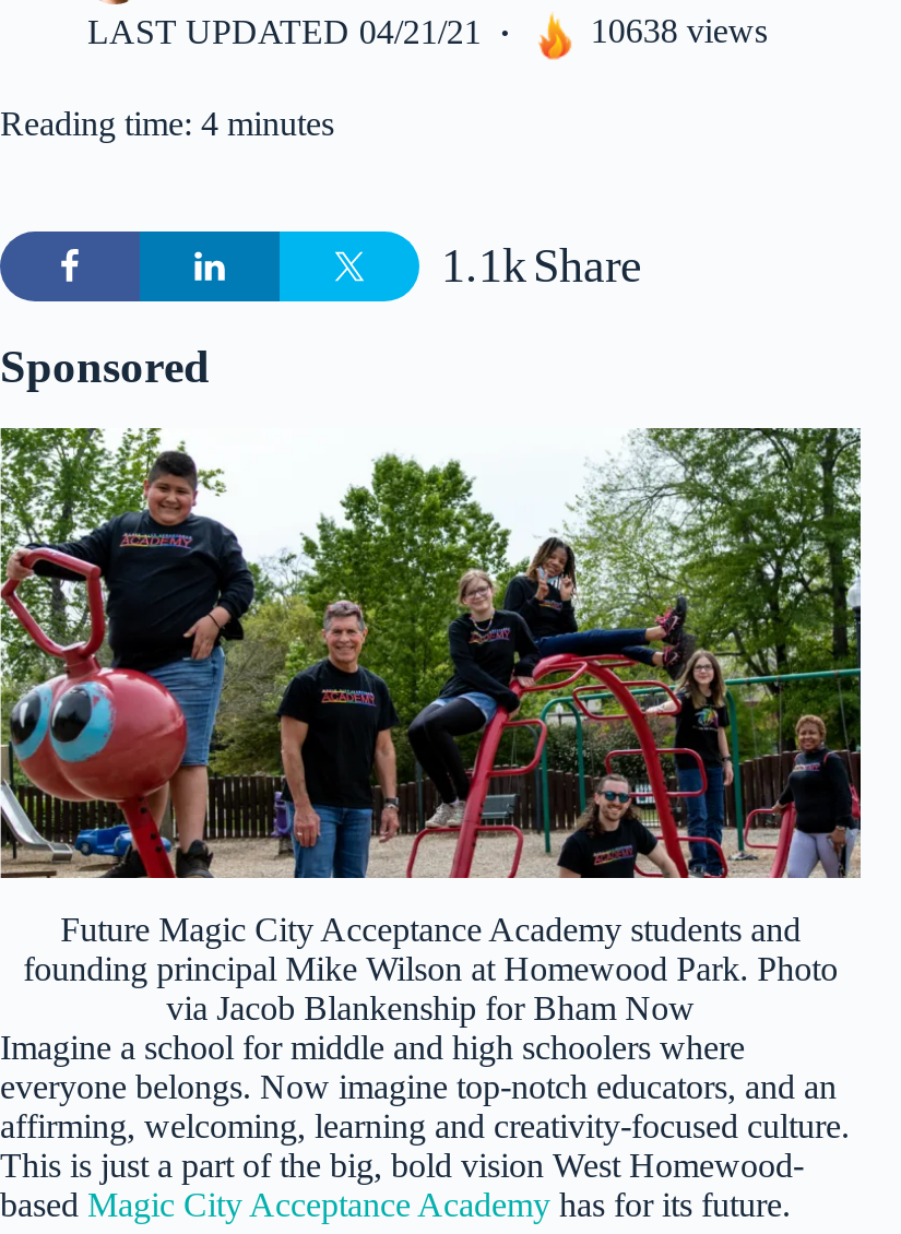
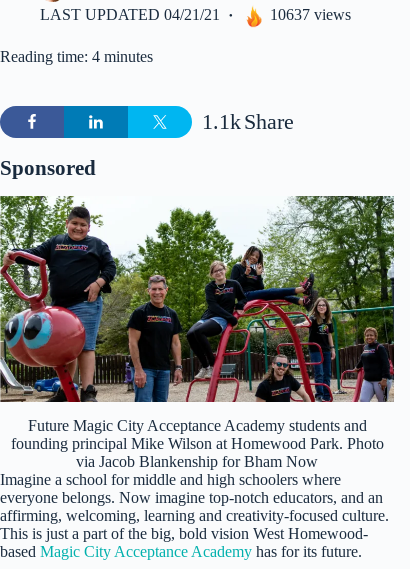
[582,12,767,50] 10638 views -> [266,6,351,23] 10637 views

